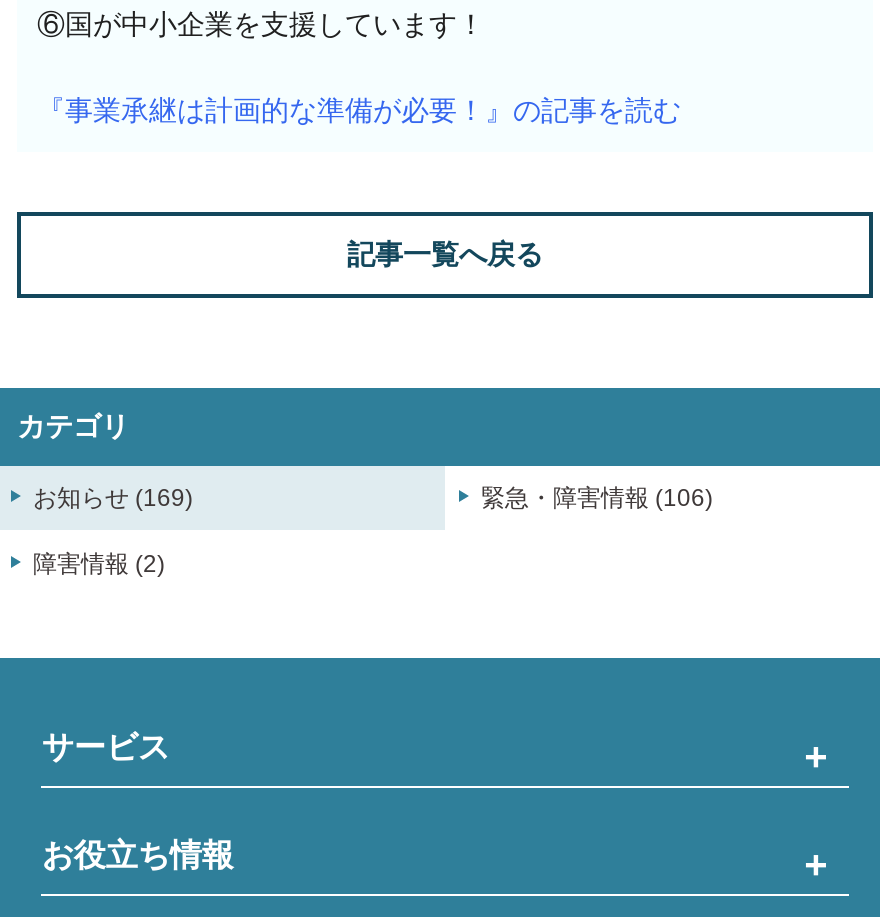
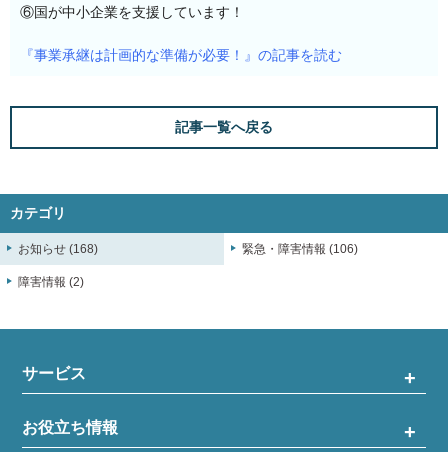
[33,484,193,512] お知らせ (169) -> [18,242,98,256] お知らせ (168)

